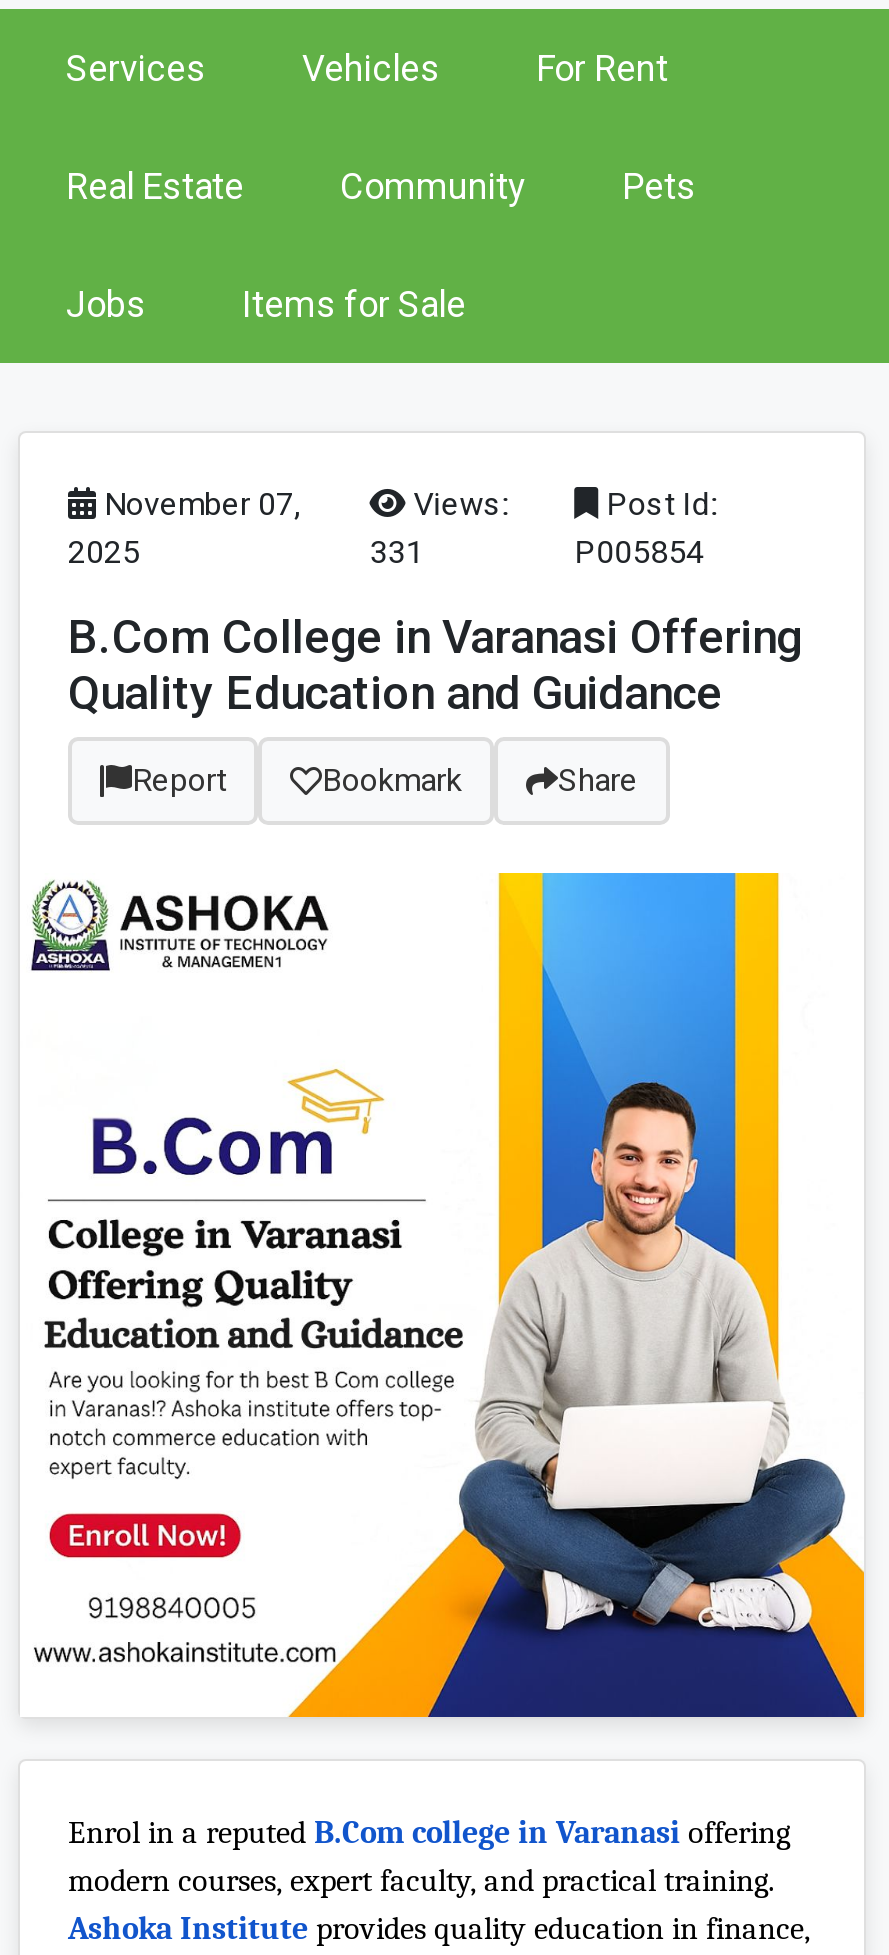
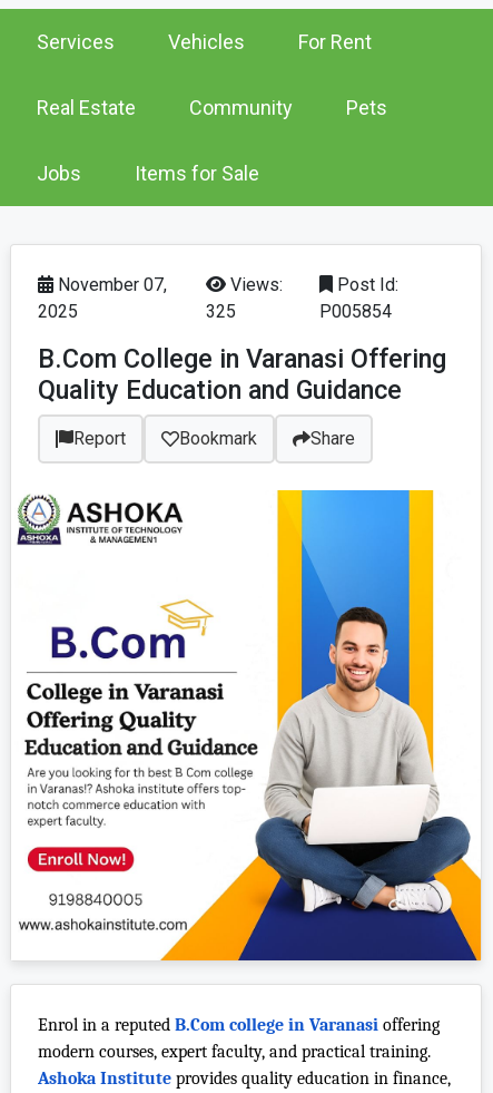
[369,533,423,571] 331 -> [206,301,236,322] 325

